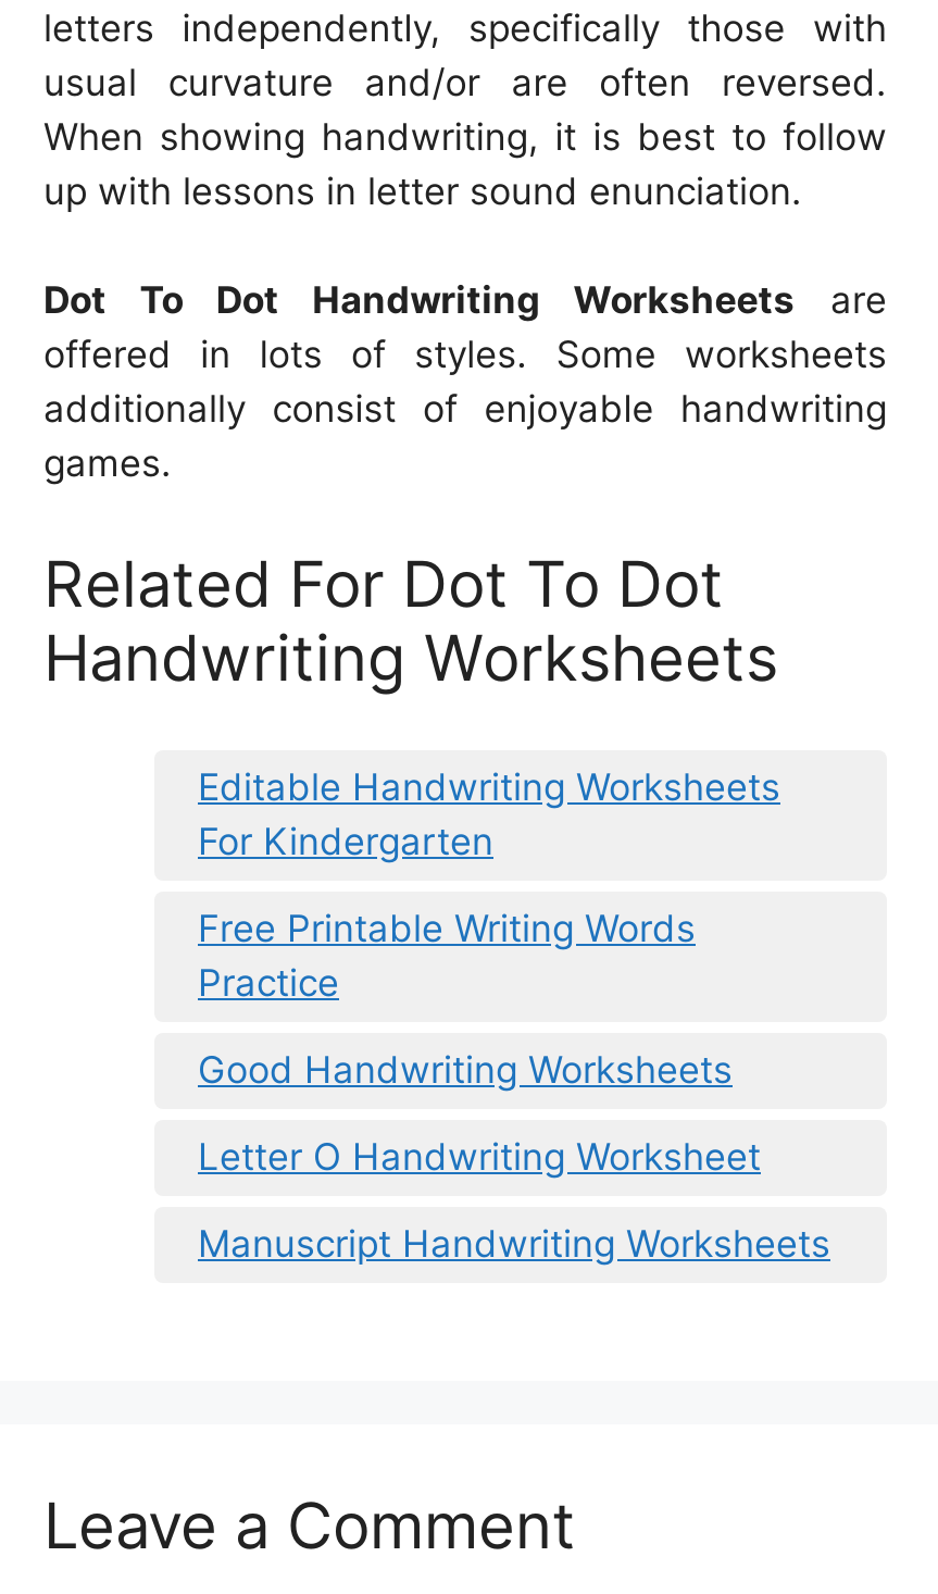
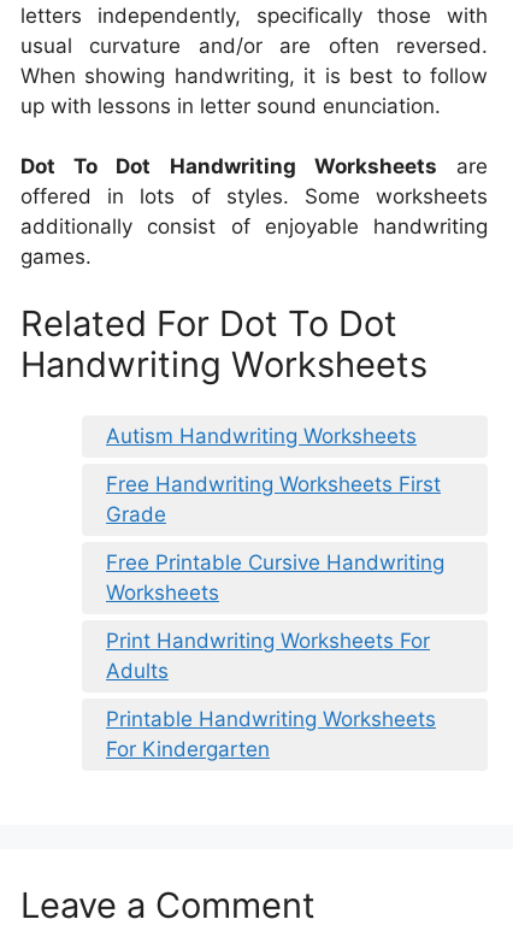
[198,767,780,810] Editable Handwriting Worksheets -> [106,425,444,732] Autism Handwriting Worksheets | Free Handwriting Worksheets First | Grade | Free Printable Cursive Handwriting | Worksheets | Print Handwriting Worksheets For | Adults | Printable Handwriting Worksheets
moved [198,821,493,864] -> [106,738,270,762]: For Kindergarten
[198,908,830,1267] Free Printable Writing Words | Practice | Good Handwriting Worksheets | Letter O Handwriting Worksheet | Manuscript Handwriting Worksheets -> none

